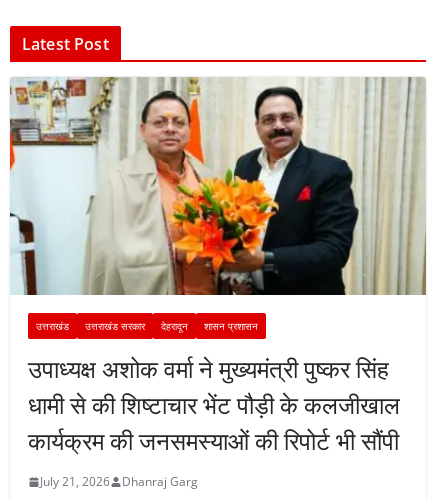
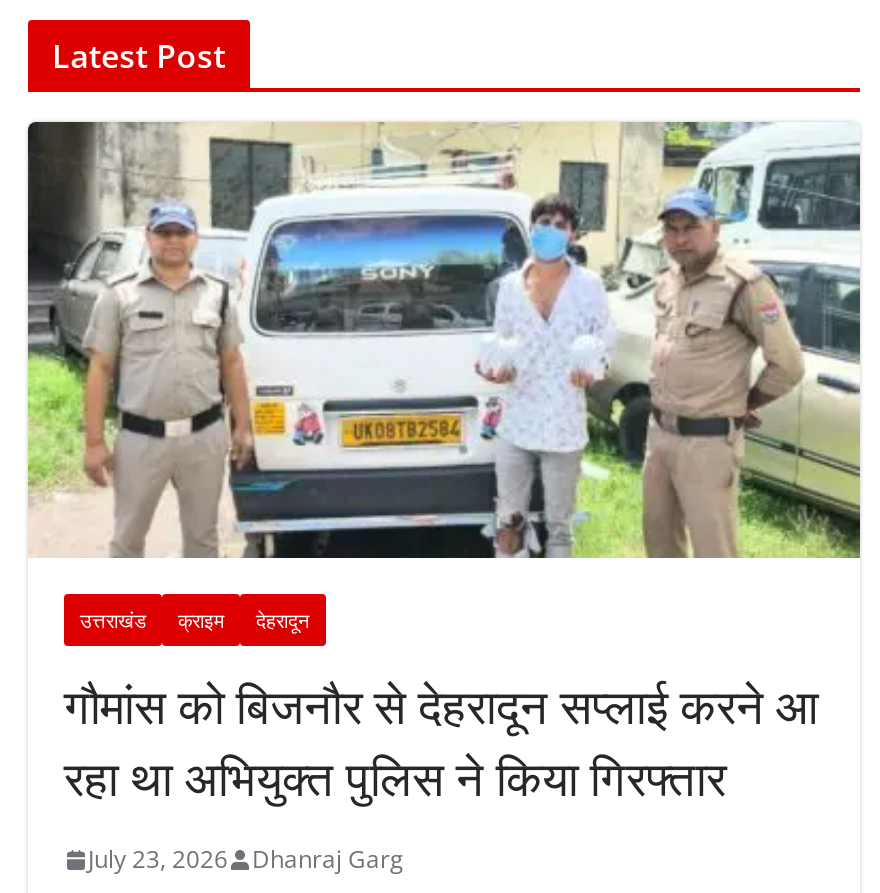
[9,76,427,333] [image] | उत्तराखंड सरकार -> [26,120,862,635] [image] | क्राइम
[28,319,400,490] शासन प्रशासन | उपाध्यक्ष अशोक वर्मा ने मुख्यमंत्री पुष्कर सिंह | धामी से की शिष्टाचार भेंट पौड़ी के कलजीखाल | कार्यक्रम की जनसमस्याओं की रिपोर्ट भी सौंपी | July 21, 2026 -> [64,673,818,877] गौमांस को बिजनौर से देहरादून सप्लाई करने आ | रहा था अभियुक्त पुलिस ने किया गिरफ्तार | July 23, 2026

